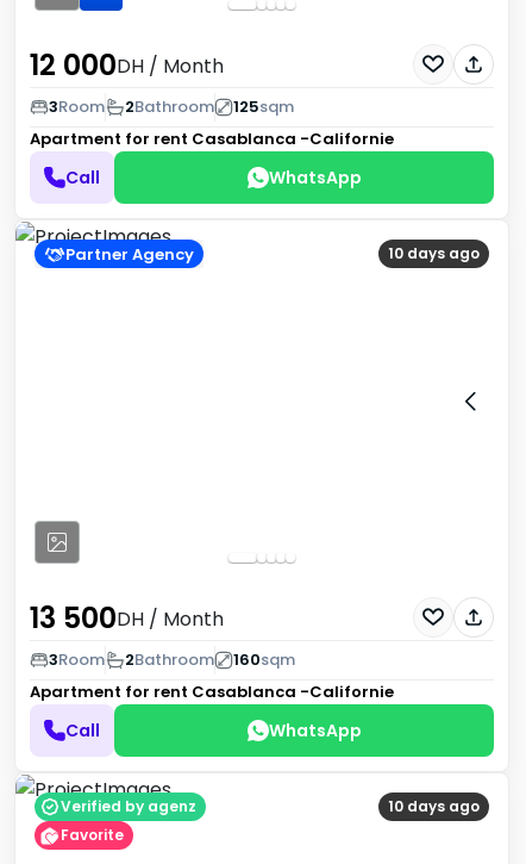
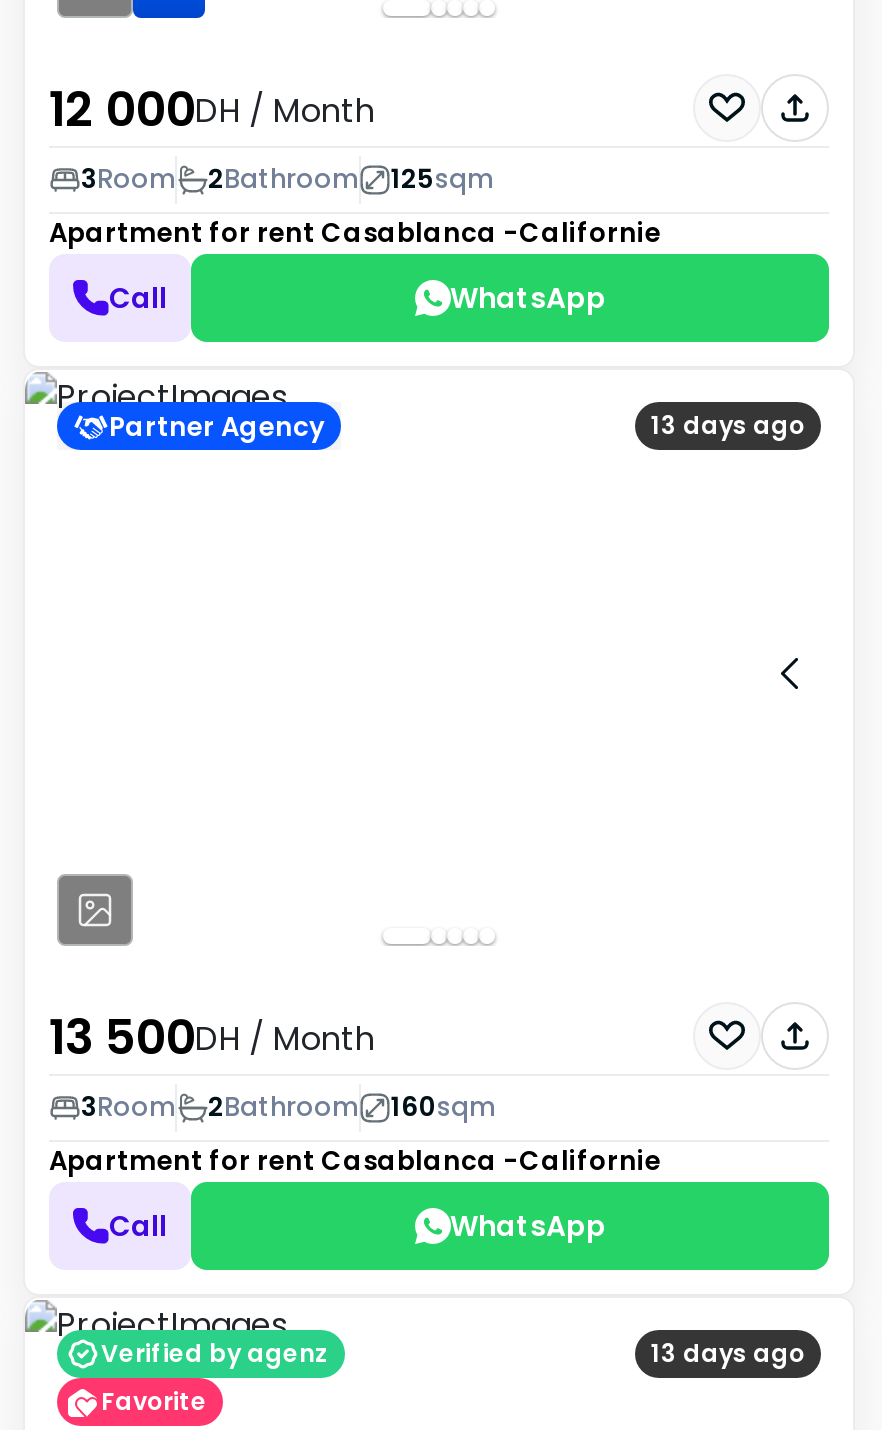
[388,243,480,263] 10 days ago -> [651,408,805,442] 13 days ago
[388,796,480,816] 10 days ago -> [651,1336,805,1370] 13 days ago

